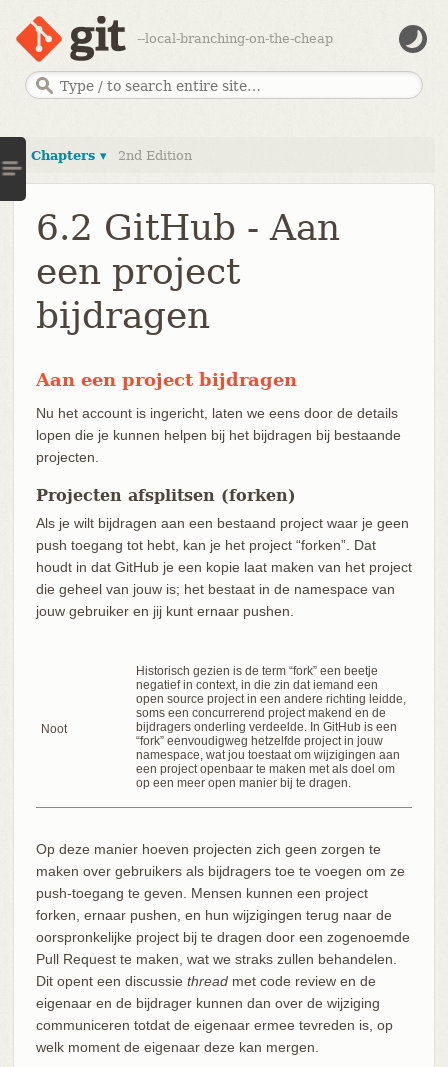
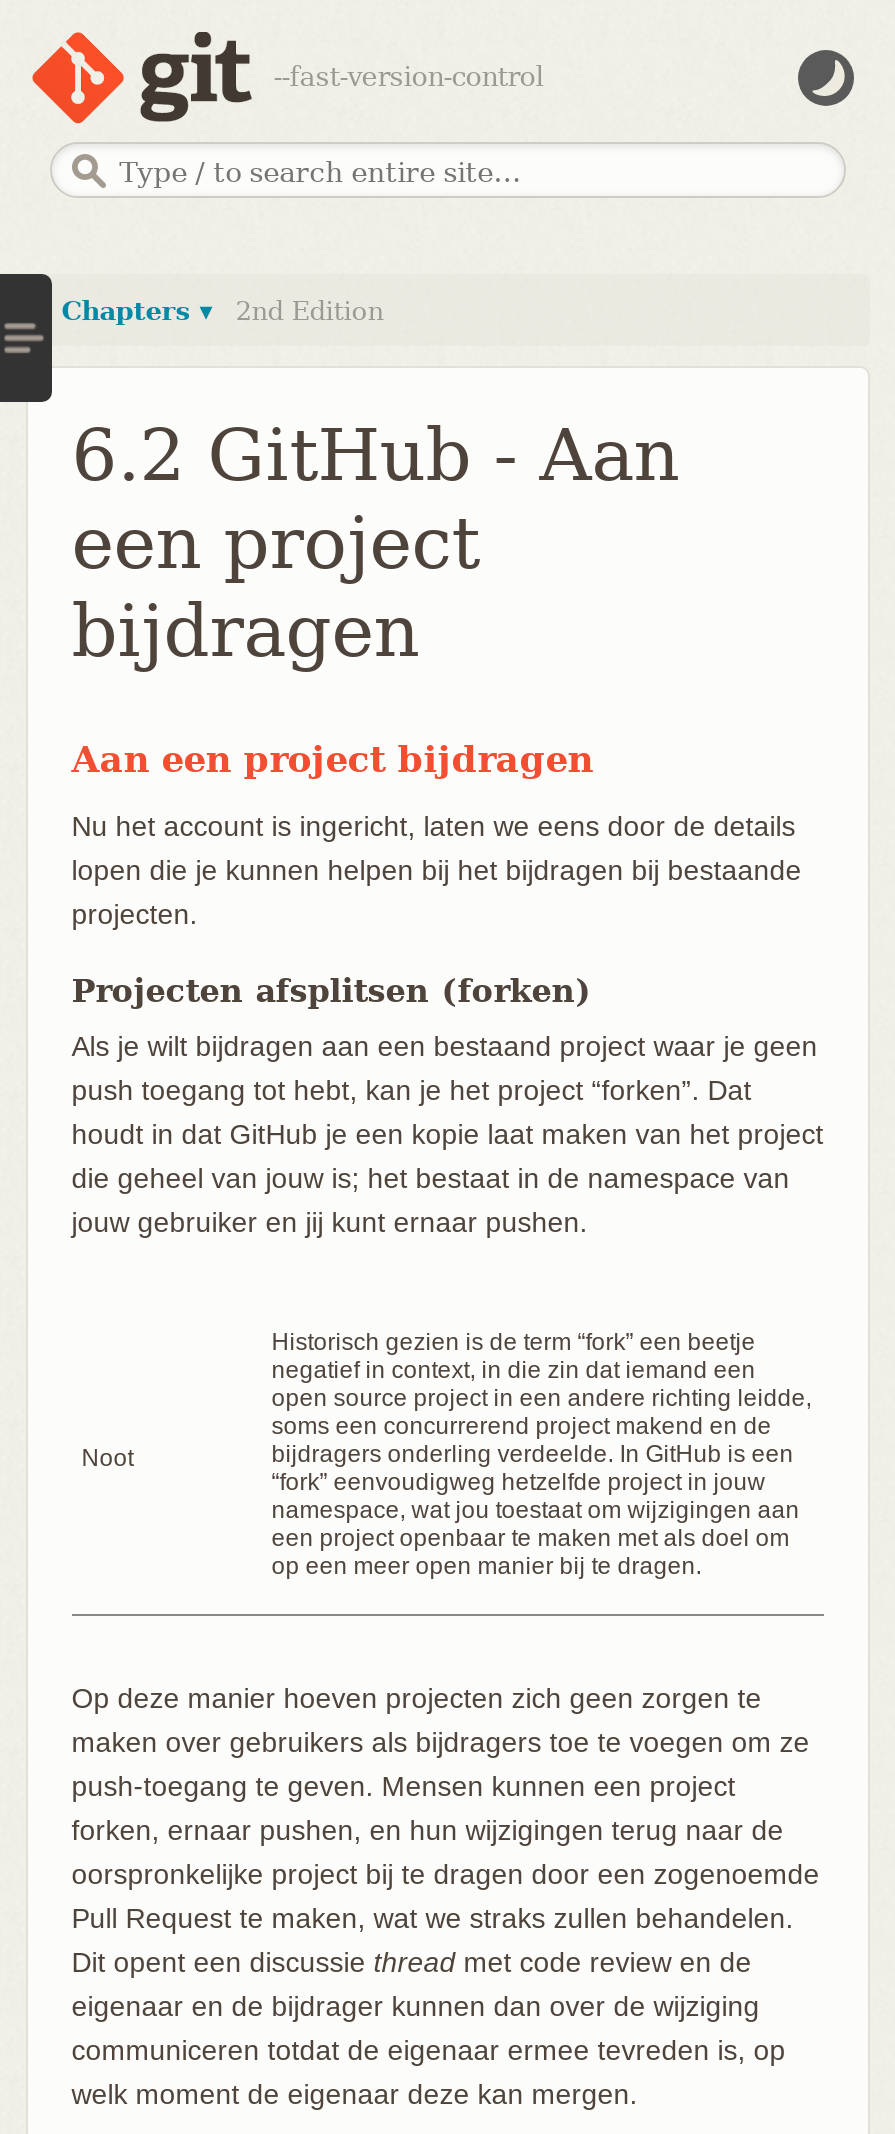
[137,31,333,46] --local-branching-on-the-cheap -> [274,62,544,92] --fast-version-control

